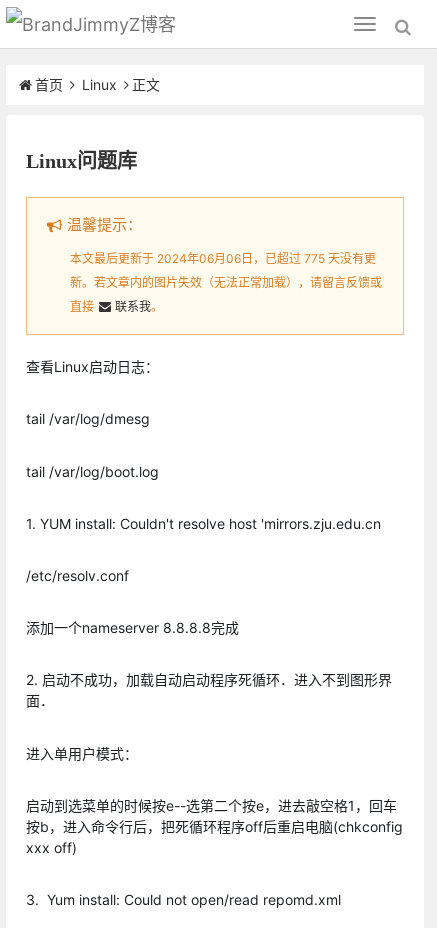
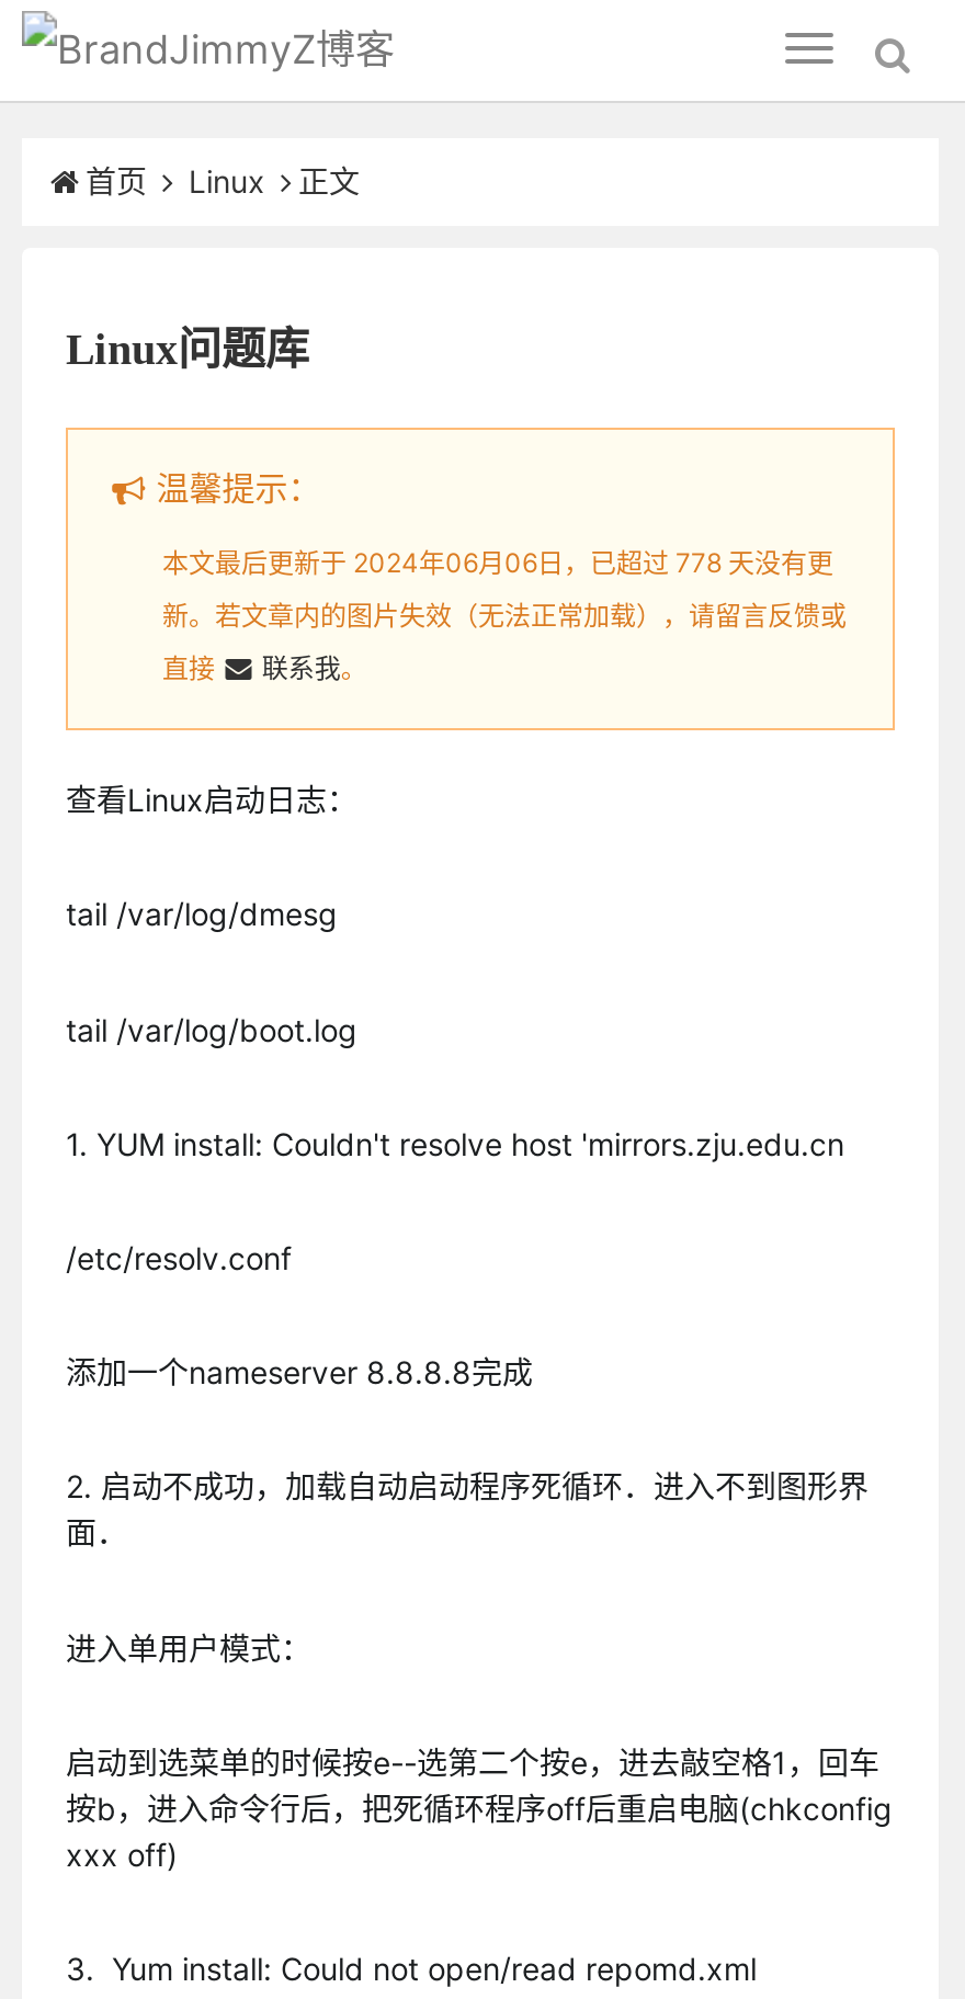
[70,251,376,266] 本文最后更新于 2024年06月06日，已超过 775 天没有更 -> [162,546,833,579] 本文最后更新于 2024年06月06日，已超过 778 天没有更

